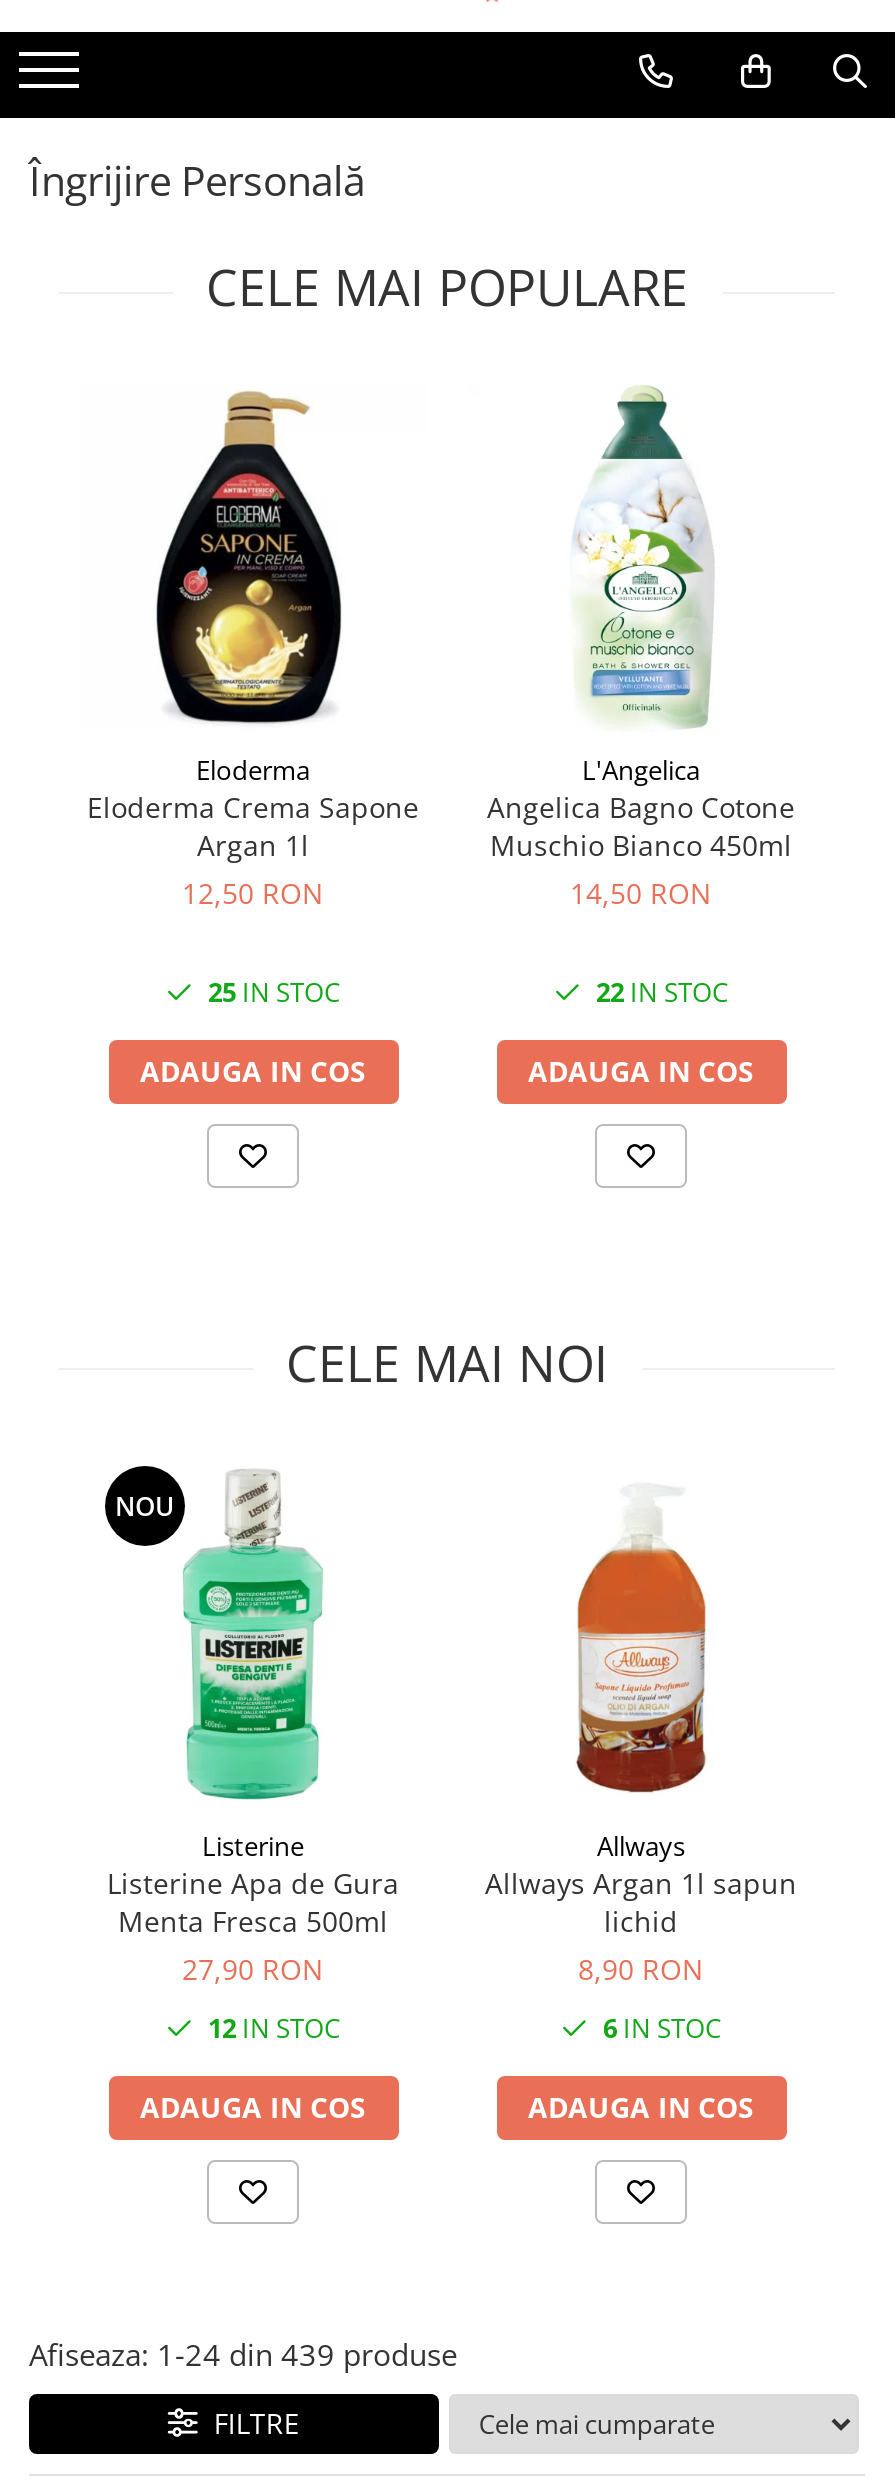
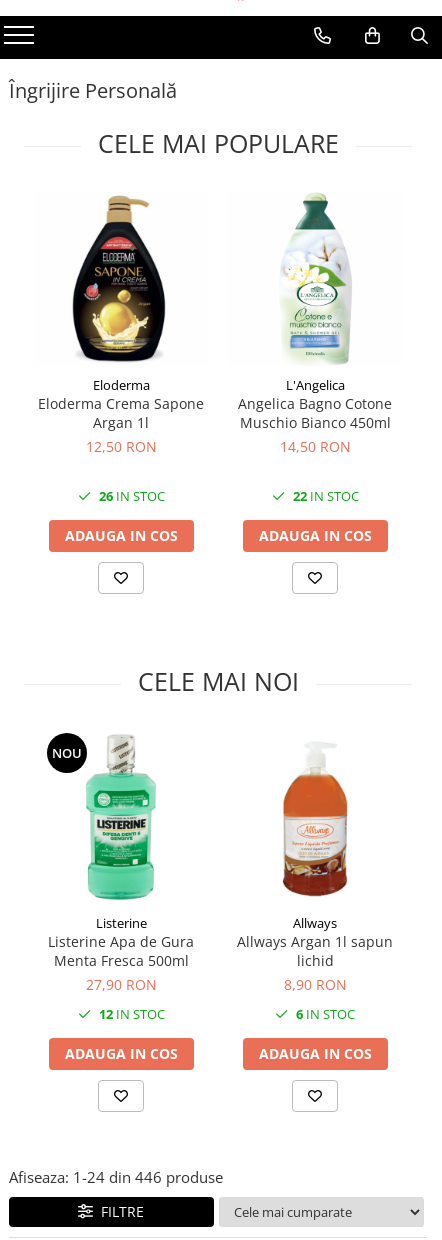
[208,974,340,1010] 25 IN STOC -> [98,487,164,505] 26 IN STOC
[29,2334,457,2374] Afiseaza: 1- 24 din 439 produse -> [9,1167,223,1187] Afiseaza: 1- 24 din 446 produse

